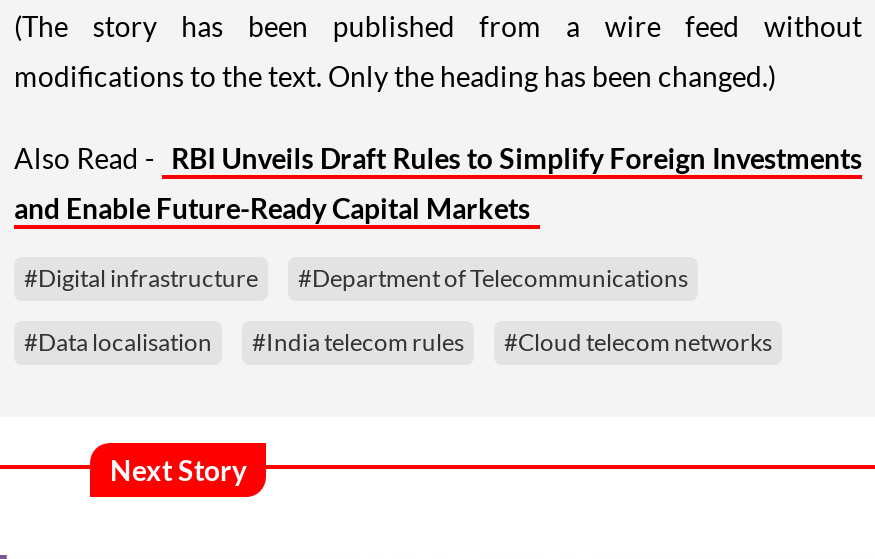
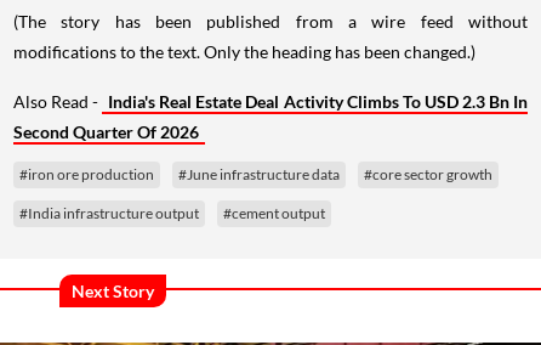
[14,142,862,176] Also Read - RBI Unveils Draft Rules to Simplify Foreign Investments -> [13,92,528,112] Also Read - India's Real Estate Deal Activity Climbs To USD 2.3 Bn In
[14,192,530,226] and Enable Future-Ready Capital Markets -> [13,122,199,143] Second Quarter Of 2026
[24,264,688,294] #Digital infrastructure | #Department of Telecommunications -> [19,166,492,184] #iron ore production | #June infrastructure data | #core sector growth
[24,328,772,358] #Data localisation | #India telecom rules | #Cloud telecom networks -> [19,205,325,223] #India infrastructure output | #cement output

